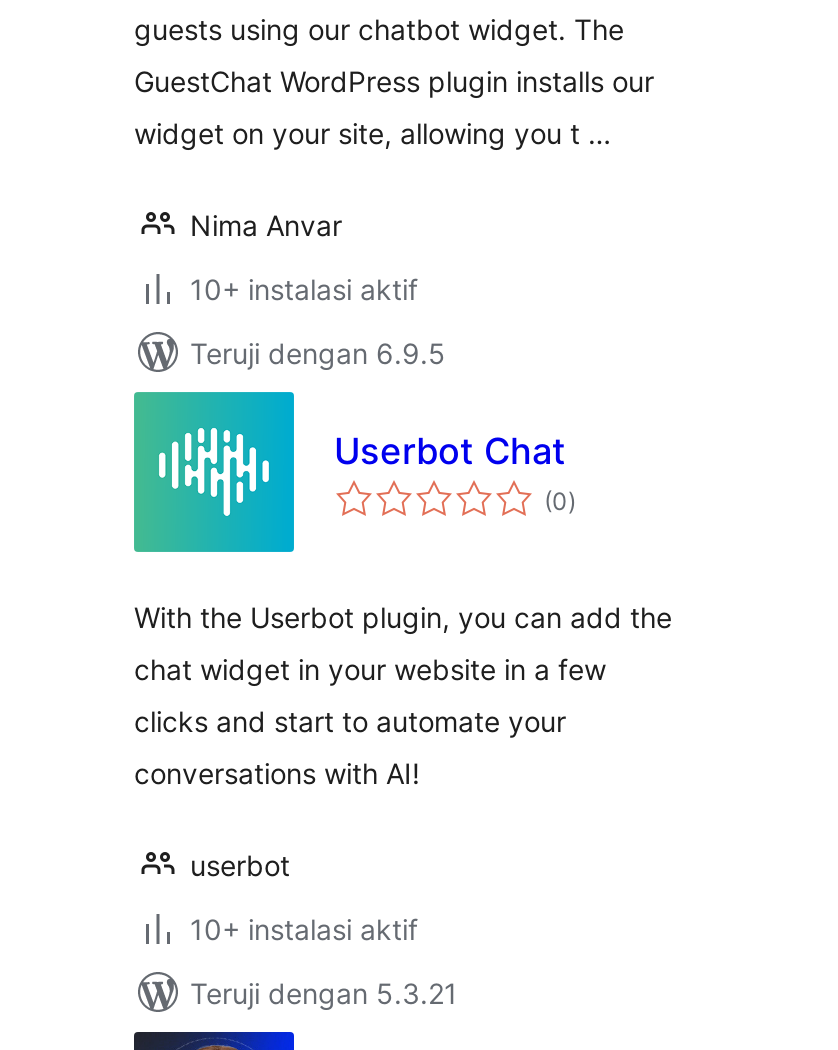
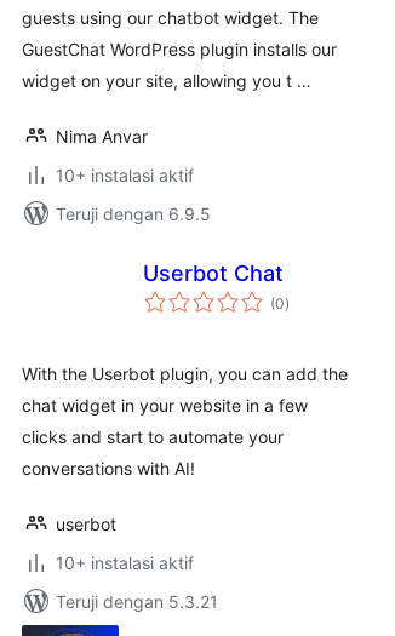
[132,390,296,554] [image] -> none

